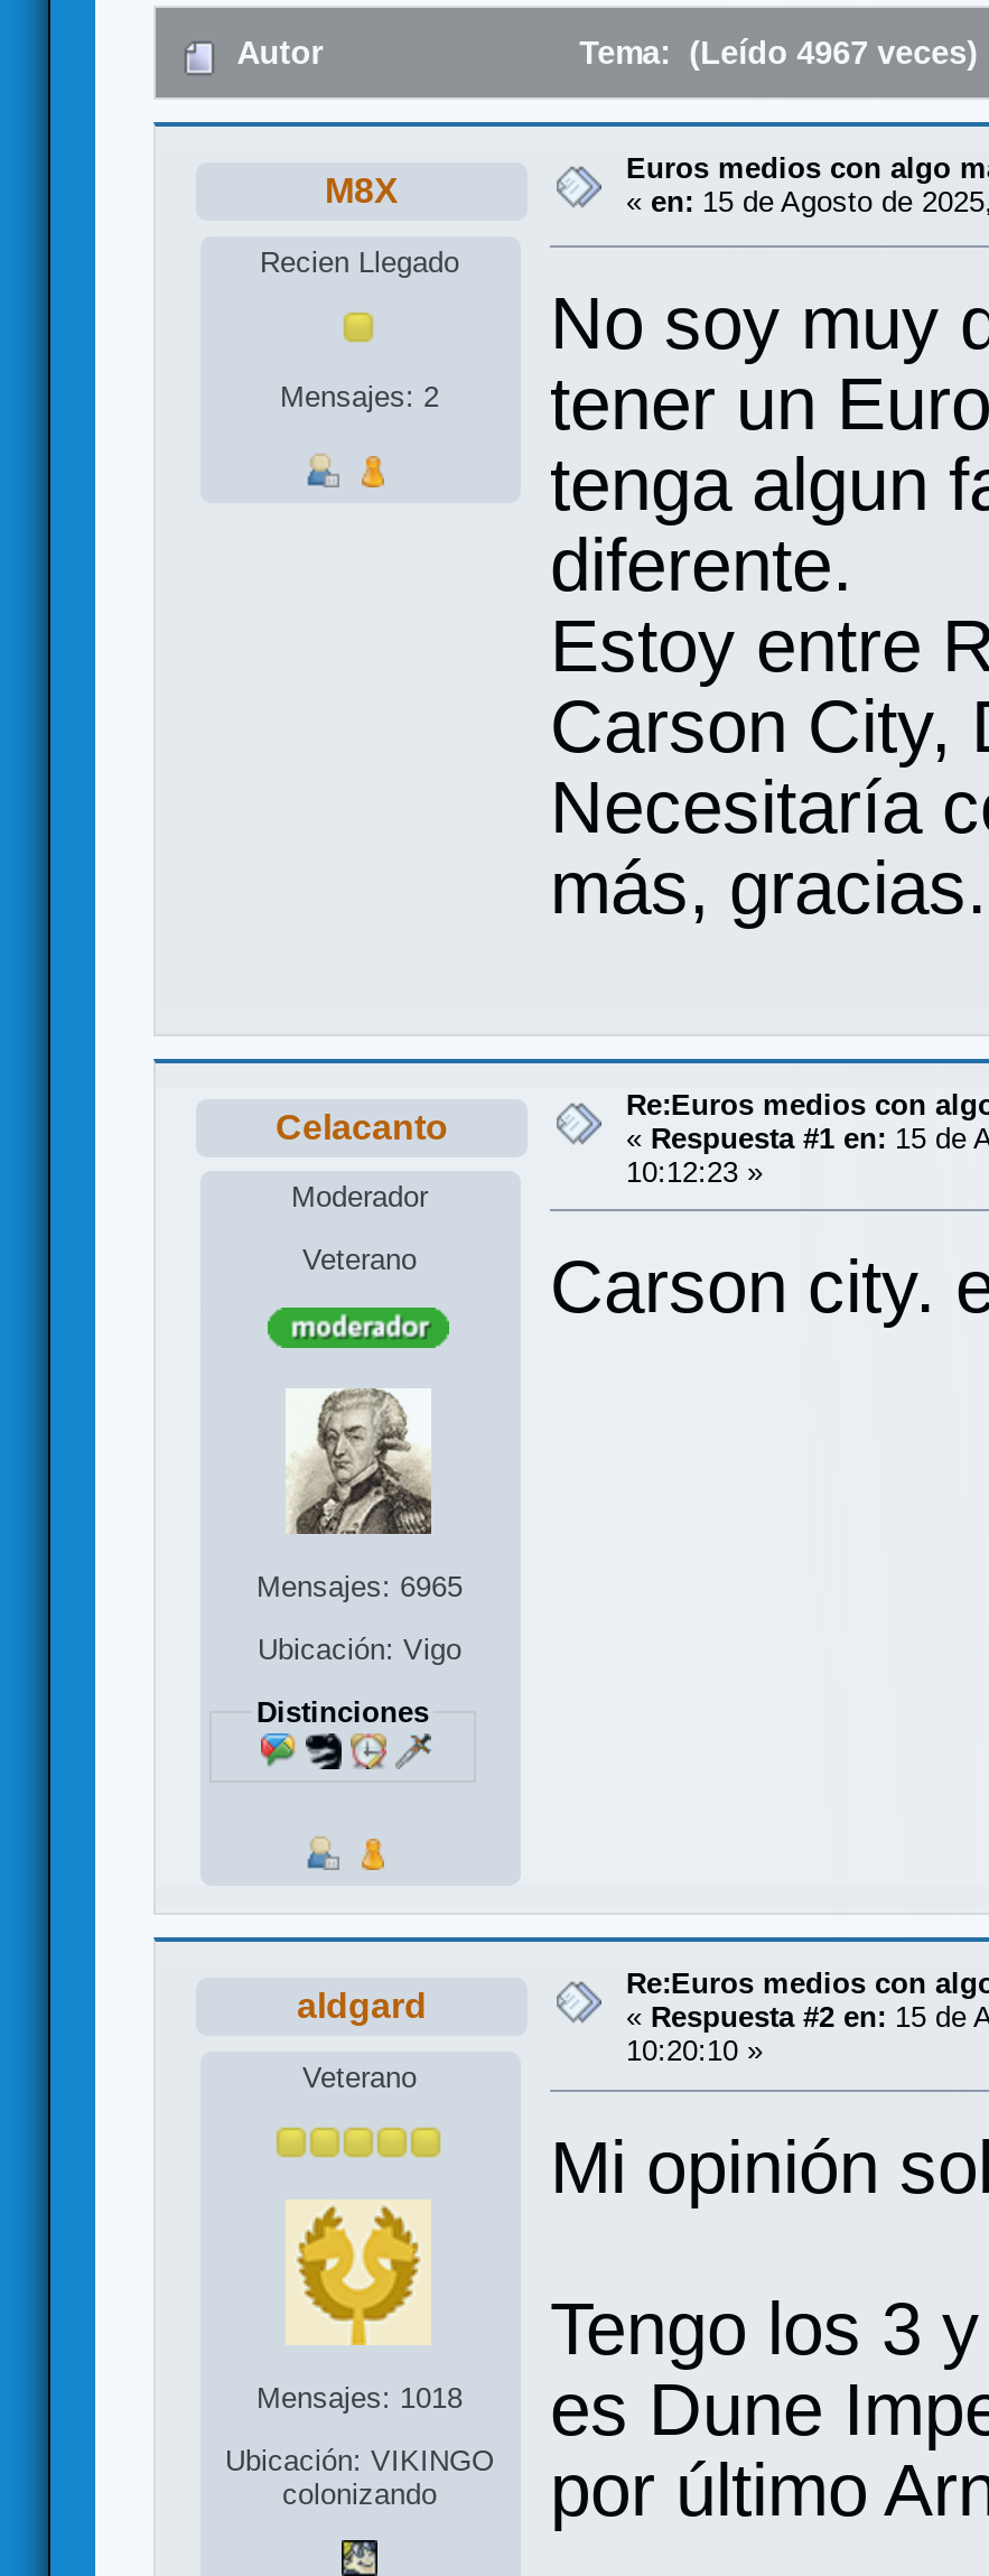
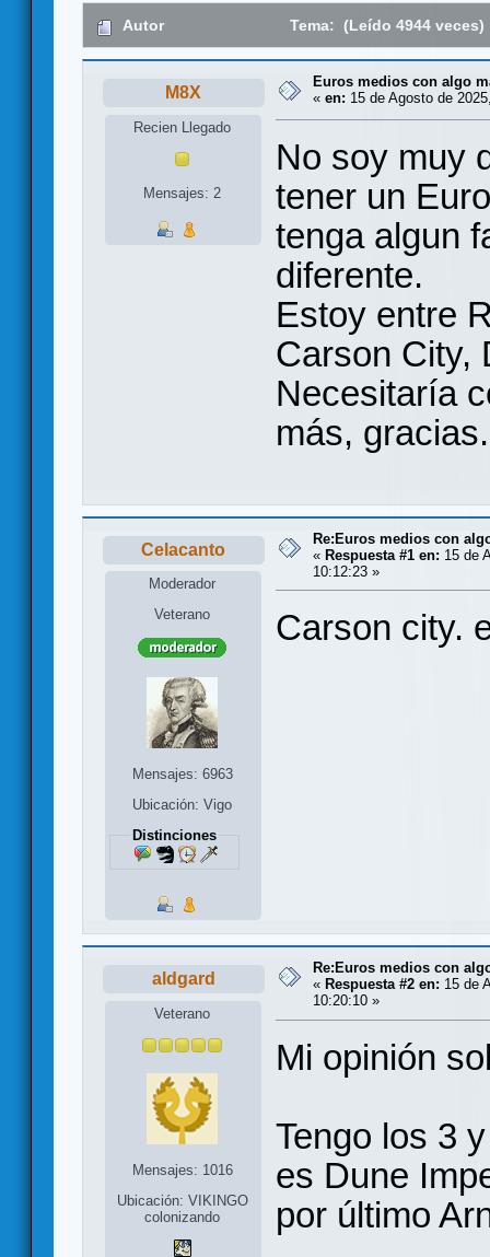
[570,35,978,71] Tema: (Leído 4967 veces) -> [286,17,485,34] Tema: (Leído 4944 veces)
[256,1570,462,1603] Mensajes: 6965 -> [132,766,233,782] Mensajes: 6963
[256,2380,462,2414] Mensajes: 1018 -> [132,1161,233,1178] Mensajes: 1016

